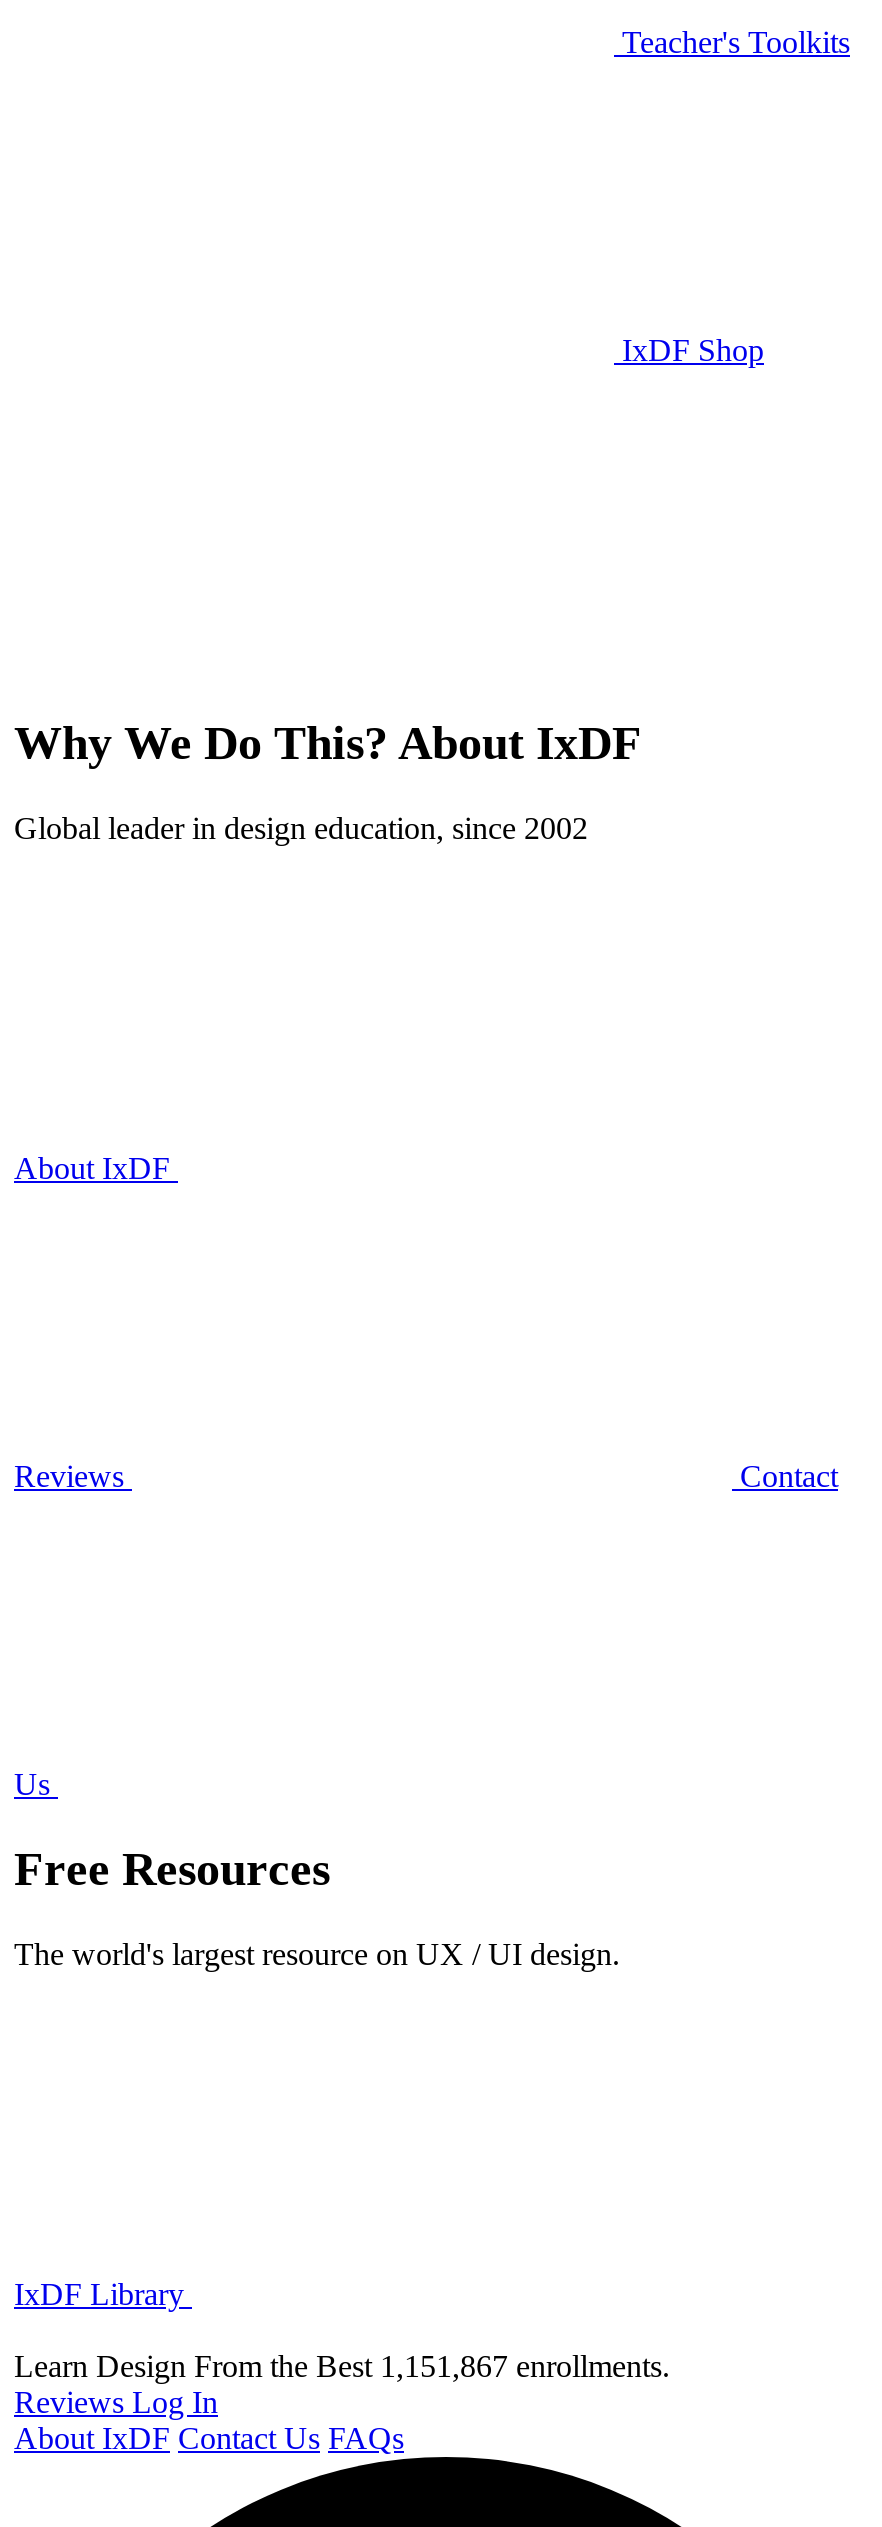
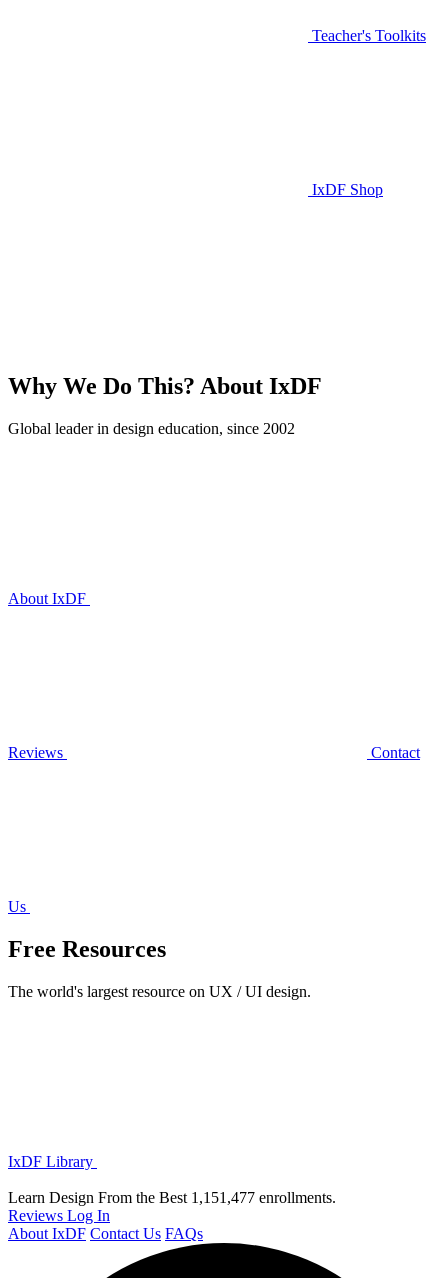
[14,2348,670,2382] Learn Design From the Best 1,151,867 enrollments. -> [8,1189,336,1206] Learn Design From the Best 1,151,477 enrollments.

